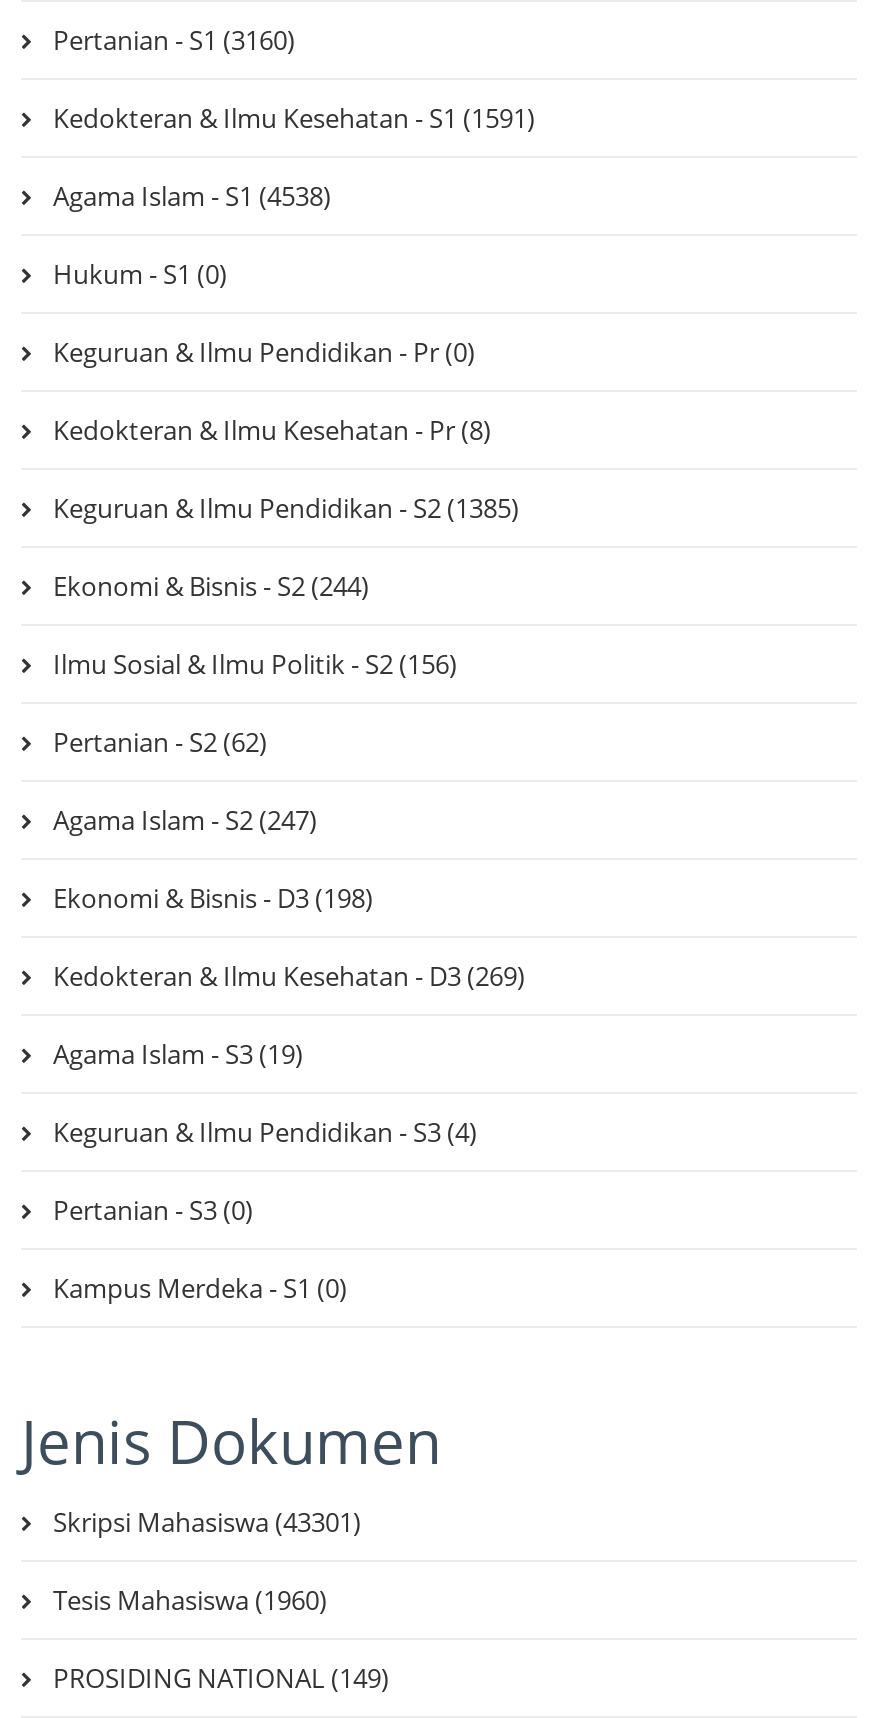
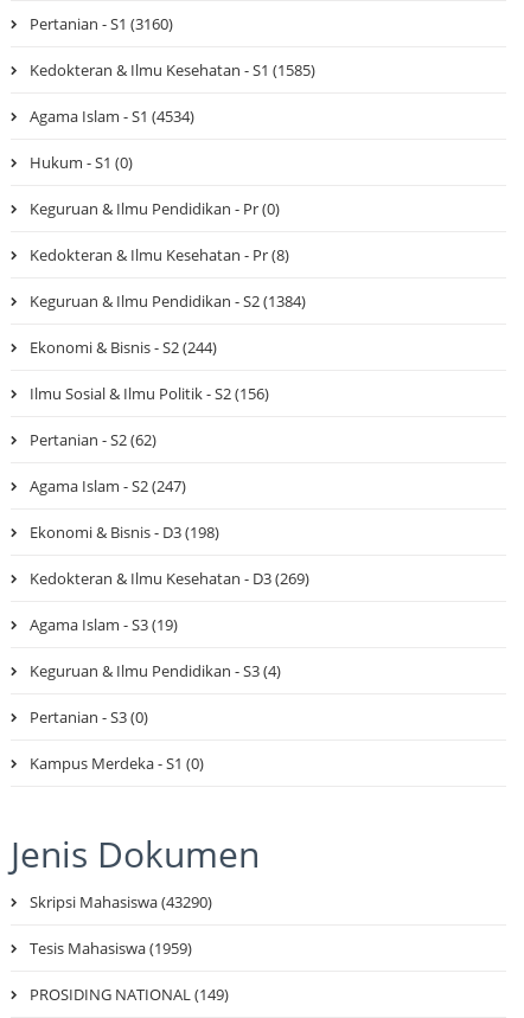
[53,100,535,136] Kedokteran & Ilmu Kesehatan - S1 (1591) -> [30,59,315,81] Kedokteran & Ilmu Kesehatan - S1 (1585)
[53,178,331,214] Agama Islam - S1 (4538) -> [30,105,194,127] Agama Islam - S1 (4534)
[53,490,519,526] Keguruan & Ilmu Pendidikan - S2 (1385) -> [30,290,306,312] Keguruan & Ilmu Pendidikan - S2 (1384)
[53,1504,361,1540] Skripsi Mahasiswa (43301) -> [30,891,212,913] Skripsi Mahasiswa (43290)
[53,1582,327,1618] Tesis Mahasiswa (1960) -> [30,937,192,959] Tesis Mahasiswa (1959)

